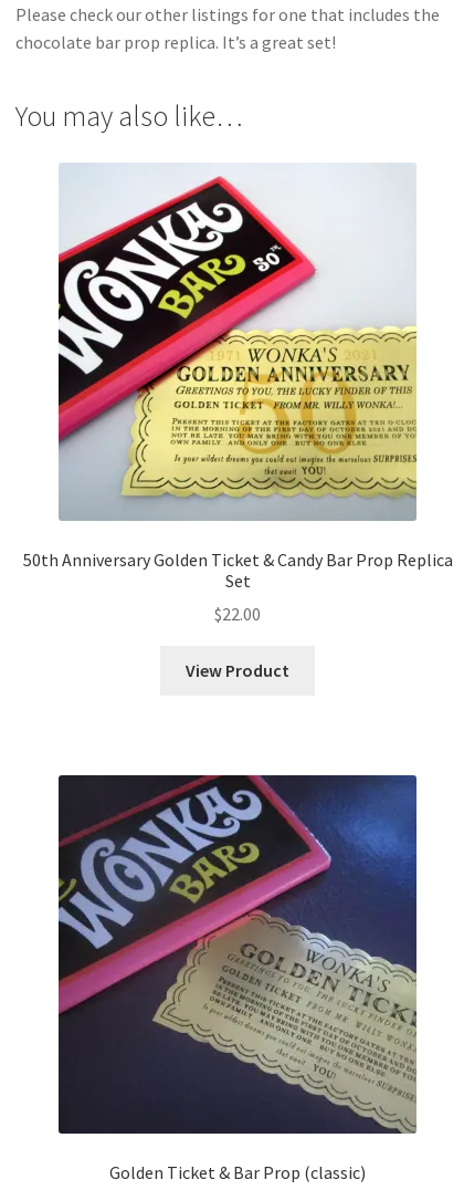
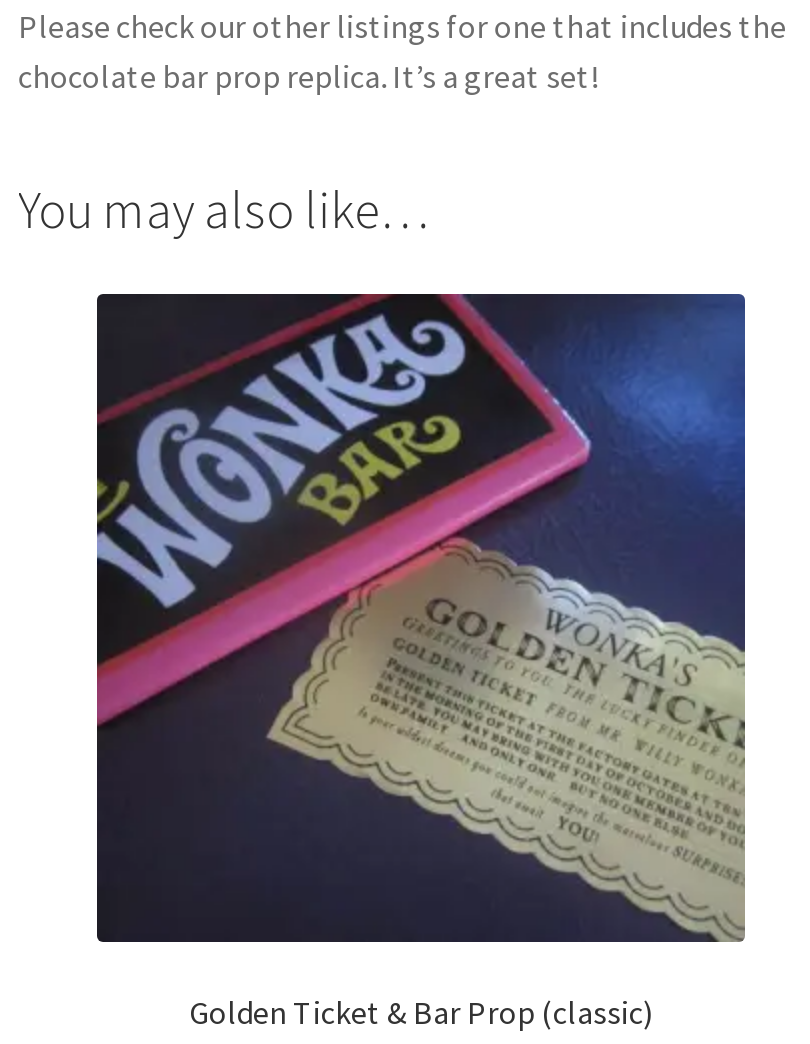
[23,163,452,681] [image] | 50th Anniversary Golden Ticket & Candy Bar Prop Replica | Set | $22.00 | View Product -> none

